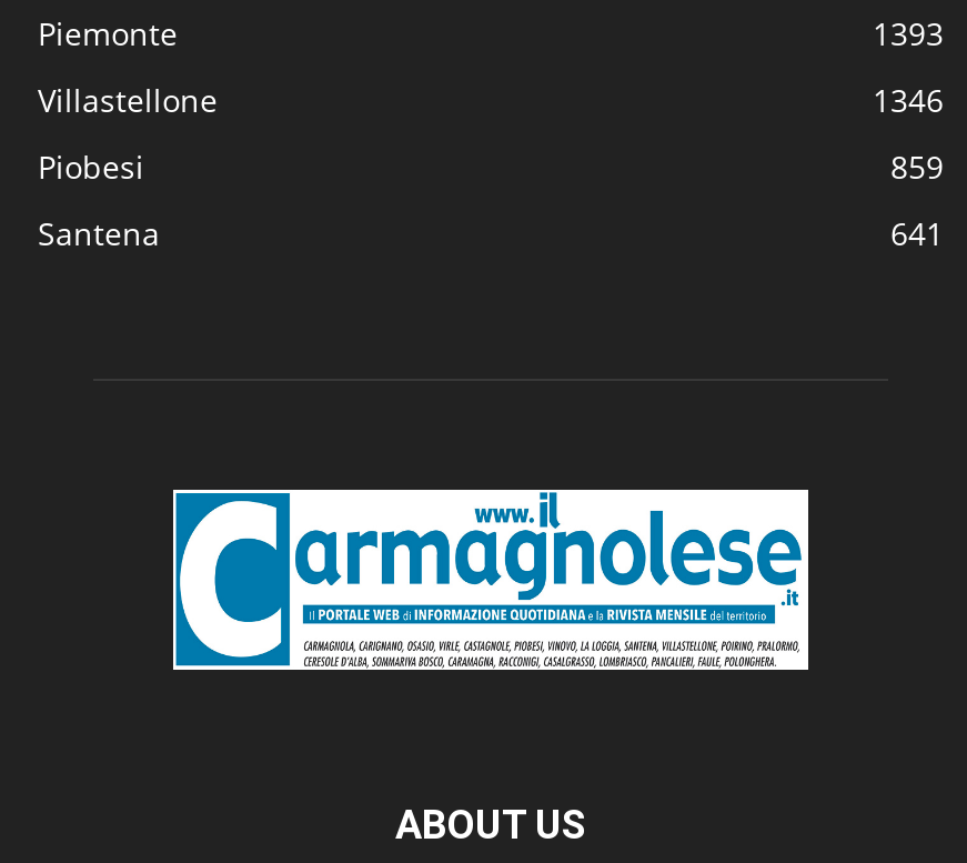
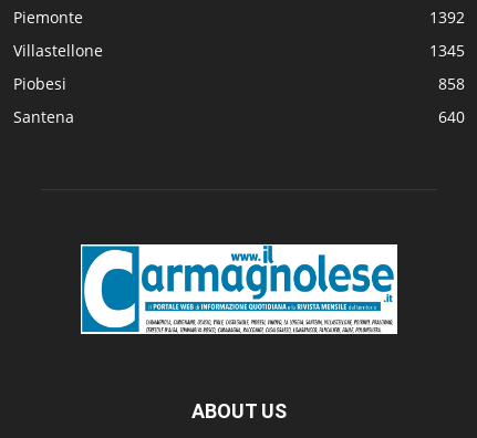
[873,13,944,55] 1393 -> [429,7,465,28] 1392
[873,79,944,122] 1346 -> [429,40,465,61] 1345
[890,146,944,188] 859 -> [438,73,465,94] 858
[890,213,944,255] 641 -> [438,106,465,127] 640

